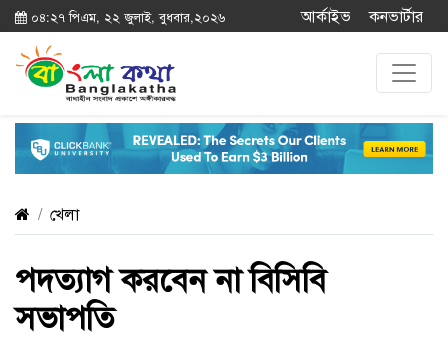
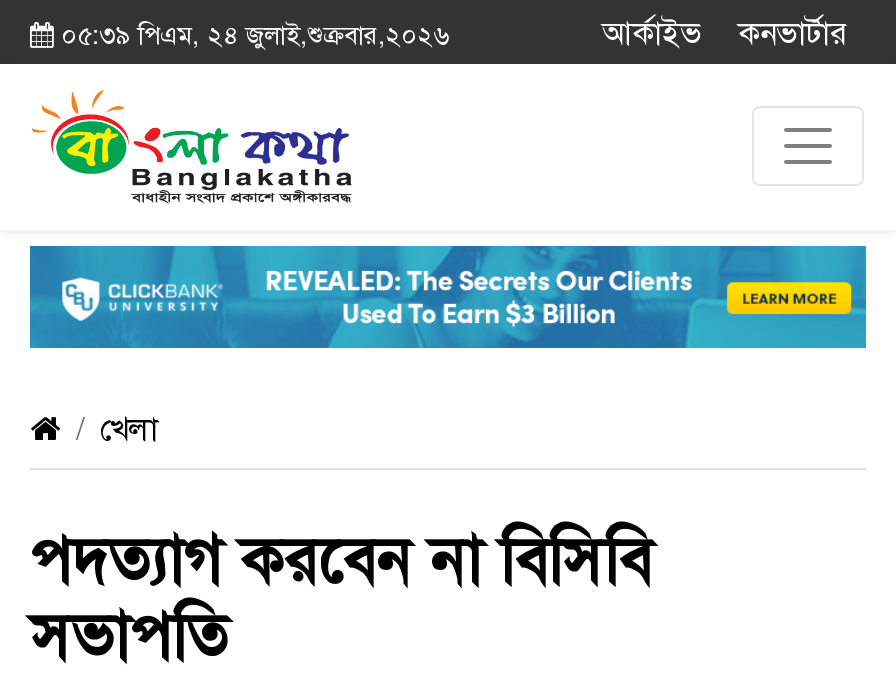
[27,6,225,25] ০৪:২৭ পিএম, ২২ জুলাই, বুধবার,২০২৬ -> [54,13,448,51] ০৫:৩৯ পিএম, ২৪ জুলাই,শুক্রবার,২০২৬

